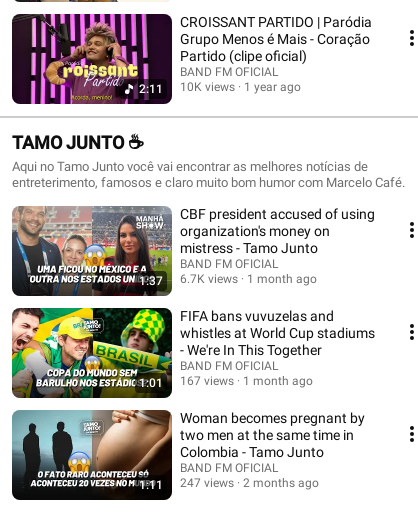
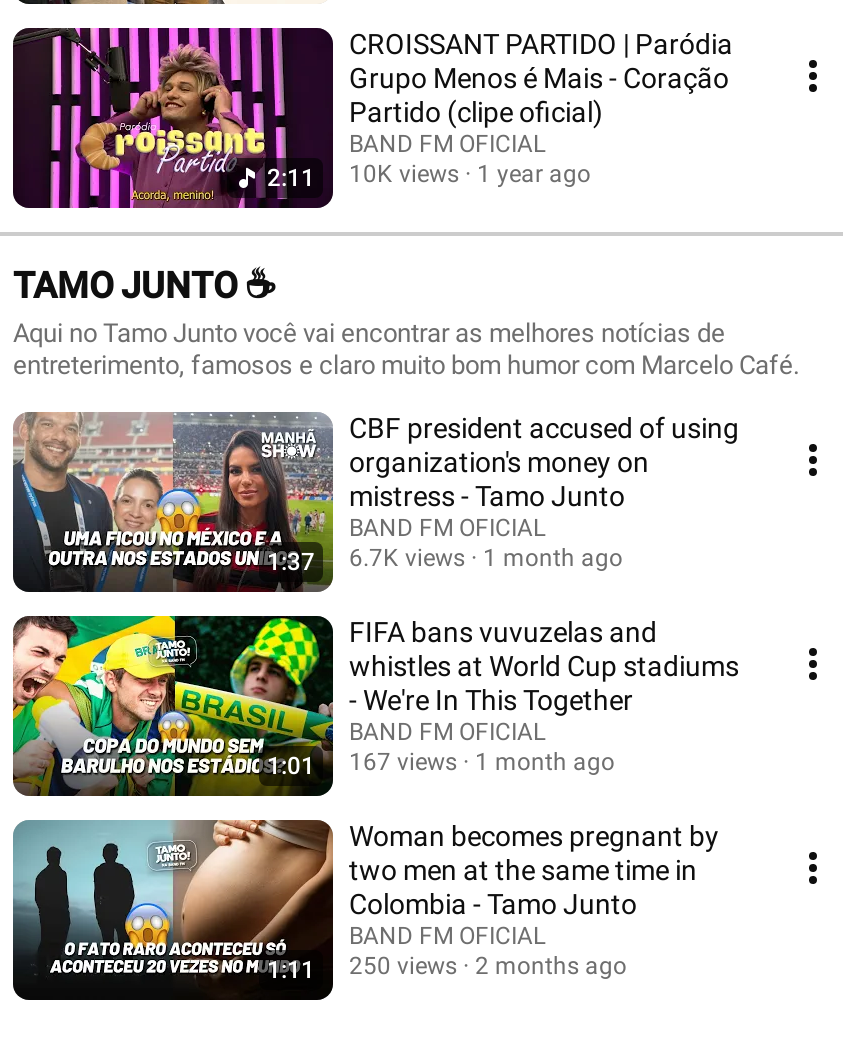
[180,475,234,489] 247 views -> [349,951,457,979] 250 views

